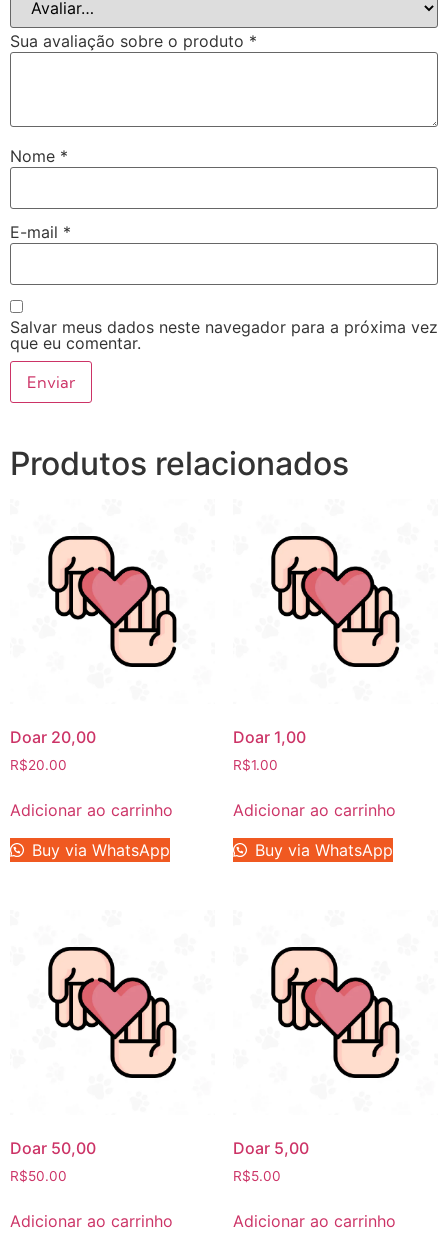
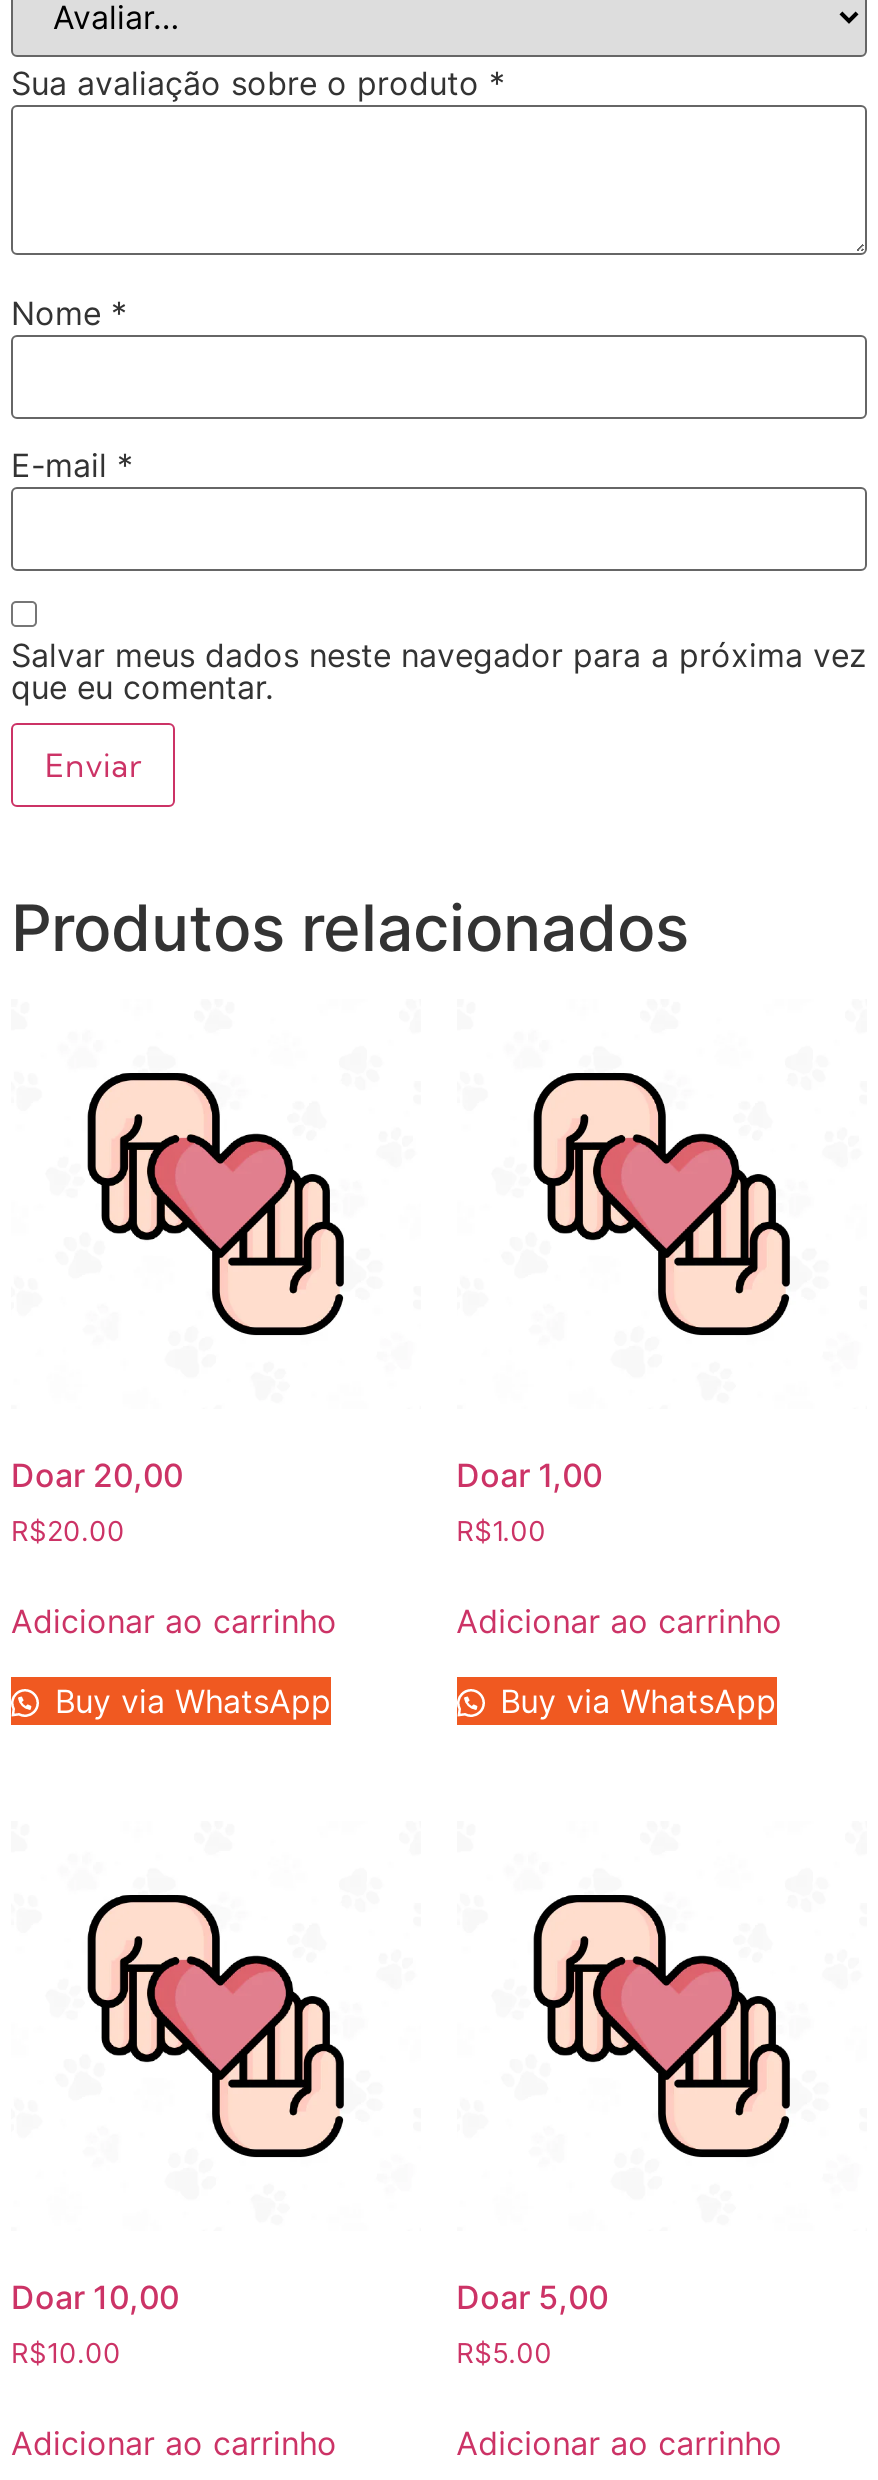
[10,1138,96,1158] Doar 50,00 -> [11,2277,179,2317] Doar 10,00
[10,1168,67,1184] R$50.00 -> [11,2337,121,2369] R$10.00

